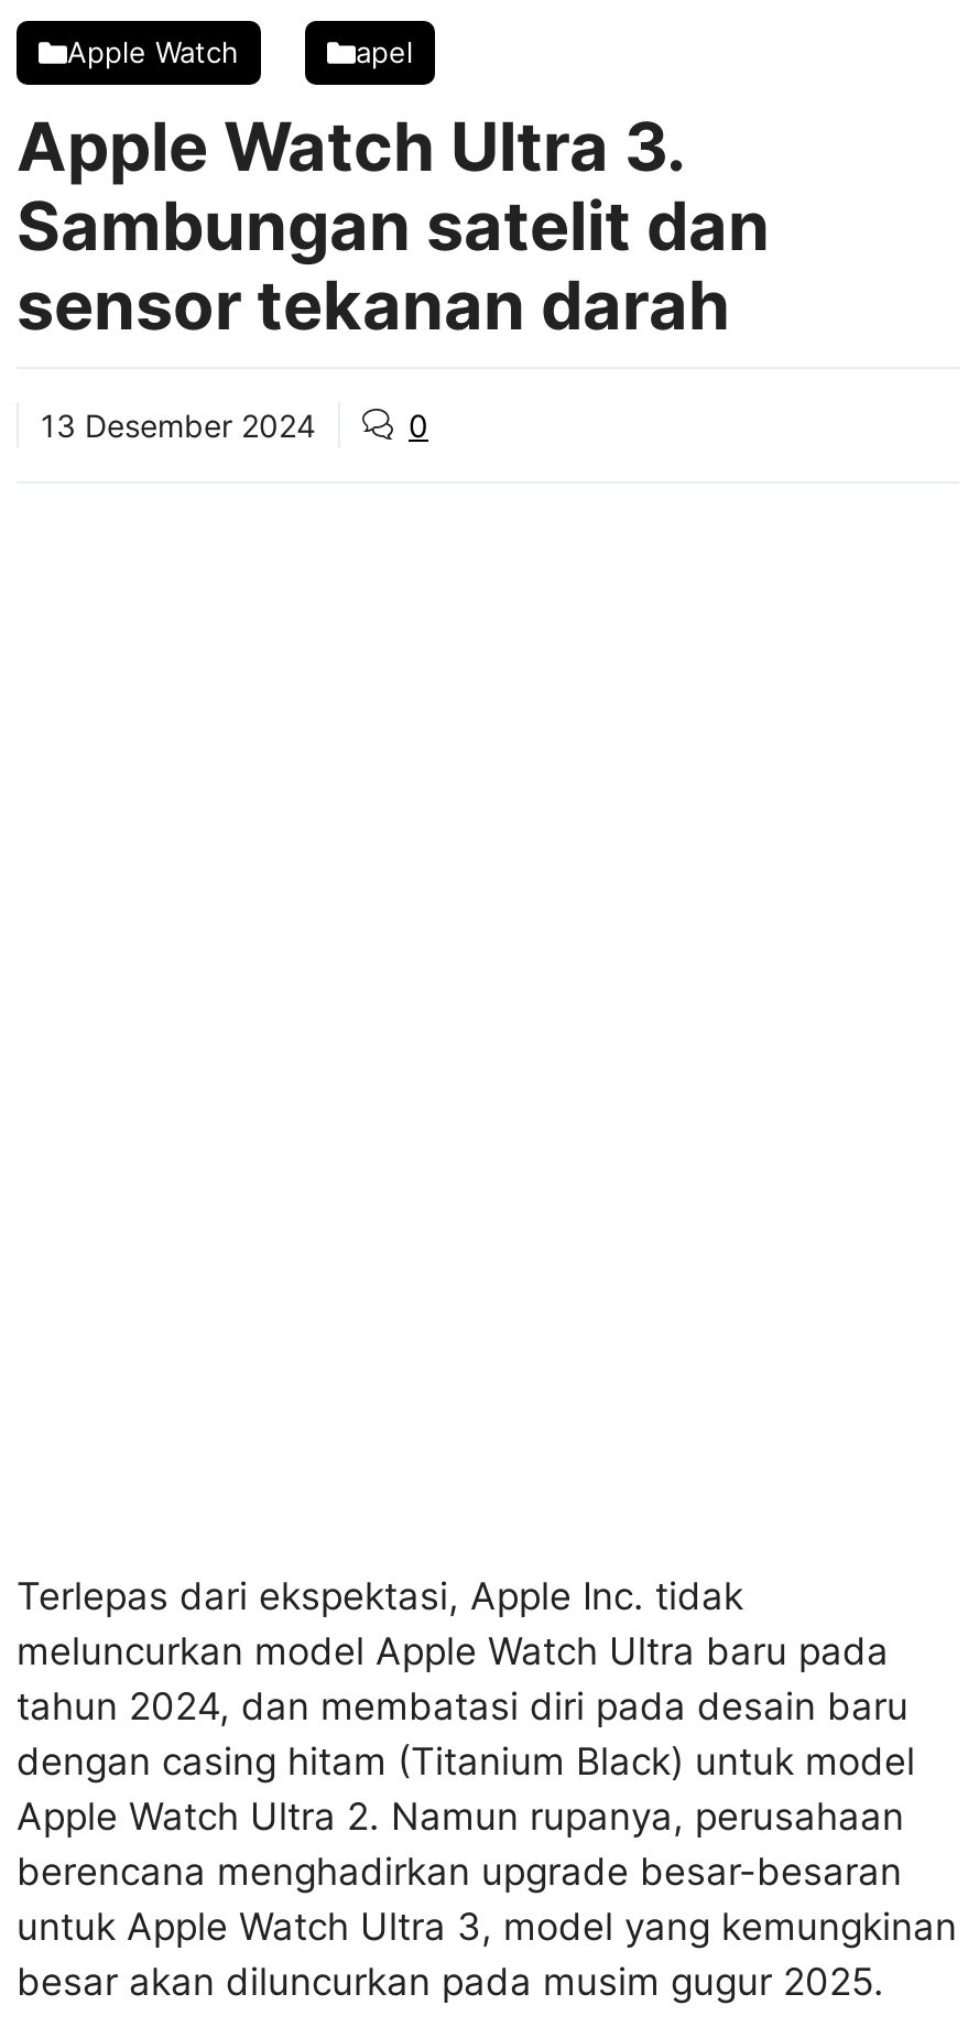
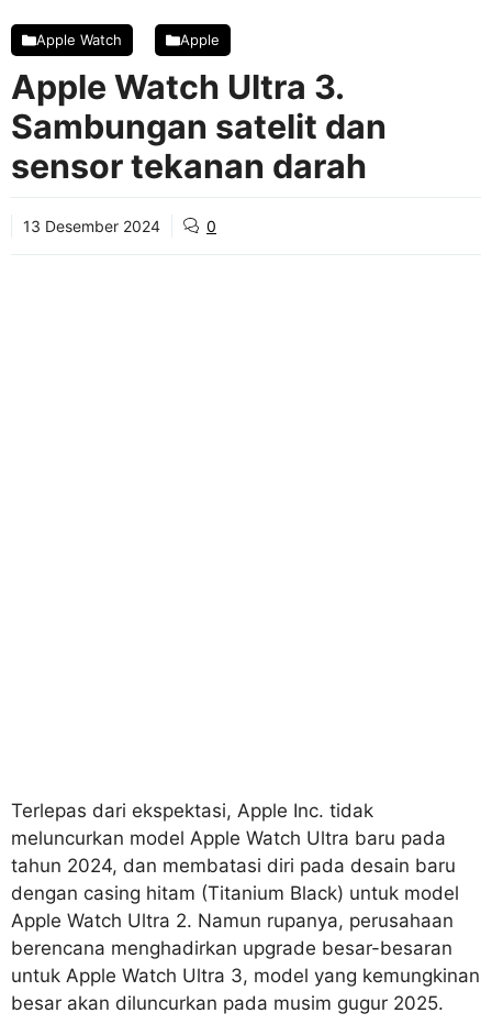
[356,33,413,69] apel -> [180,30,220,48] Apple

